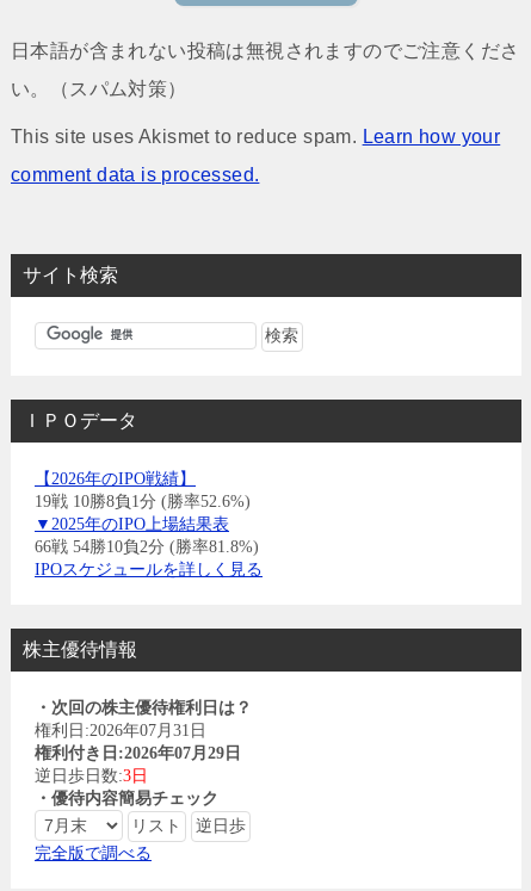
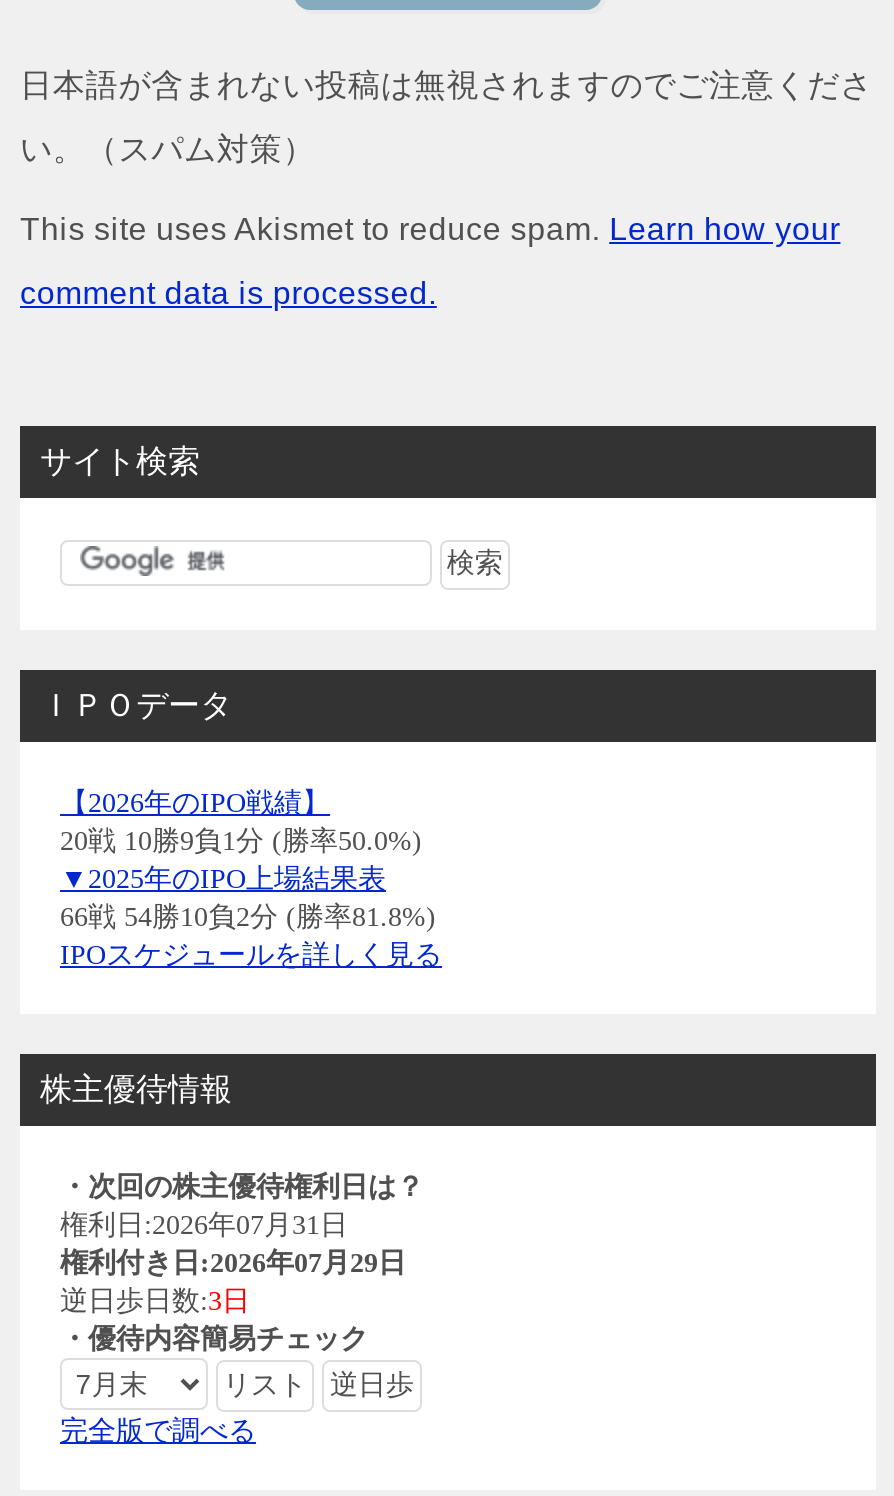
[35,493,251,511] 19戦 10勝8負1分 (勝率52.6%) -> [60,826,422,856] 20戦 10勝9負1分 (勝率50.0%)

